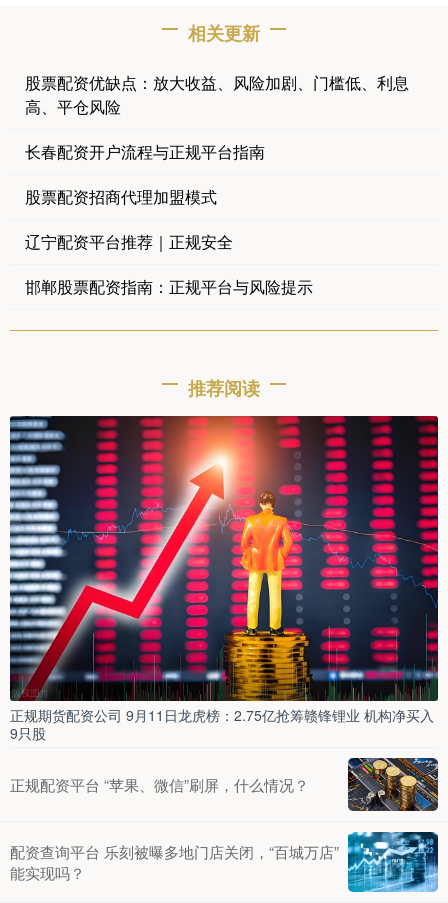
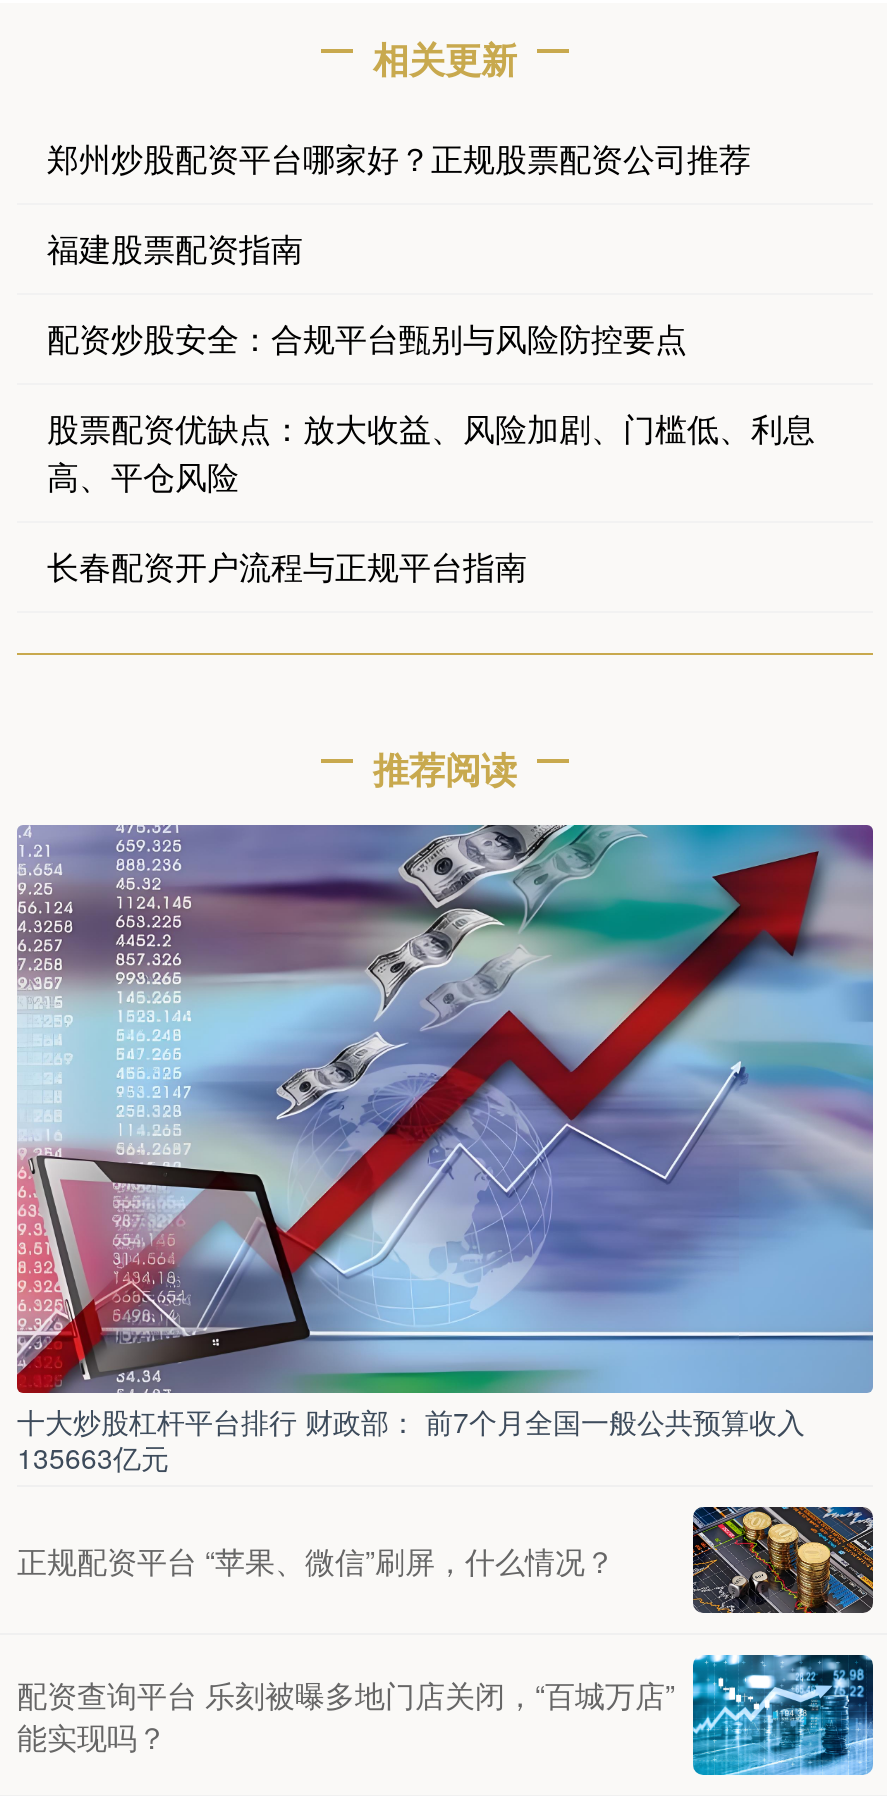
none -> [47,135,751,361] 郑州炒股配资平台哪家好？正规股票配资公司推荐 | 福建股票配资指南 | 配资炒股安全：合规平台甄别与风险防控要点
moved [25,71,409,163] -> [47,405,815,589]: 股票配资优缺点：放大收益、风险加剧、门槛低、利息 | 高、平仓风险 | 长春配资开户流程与正规平台指南
[25,185,313,298] 股票配资招商代理加盟模式 | 辽宁配资平台推荐｜正规安全 | 邯郸股票配资指南：正规平台与风险提示 -> none
[9,415,439,743] [image] | 正规期货配资公司 9月11日龙虎榜：2.75亿抢筹赣锋锂业 机构净买入 | 9只股 -> [15,823,875,1477] [image] | 十大炒股杠杆平台排行 财政部： 前7个月全国一般公共预算收入 | 135663亿元

